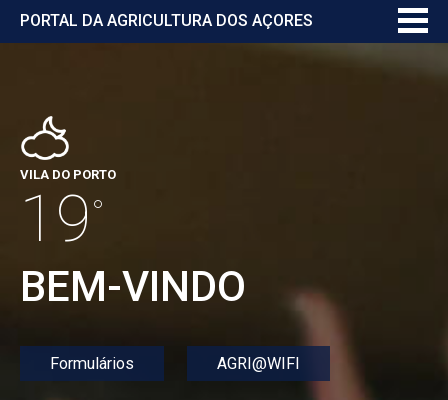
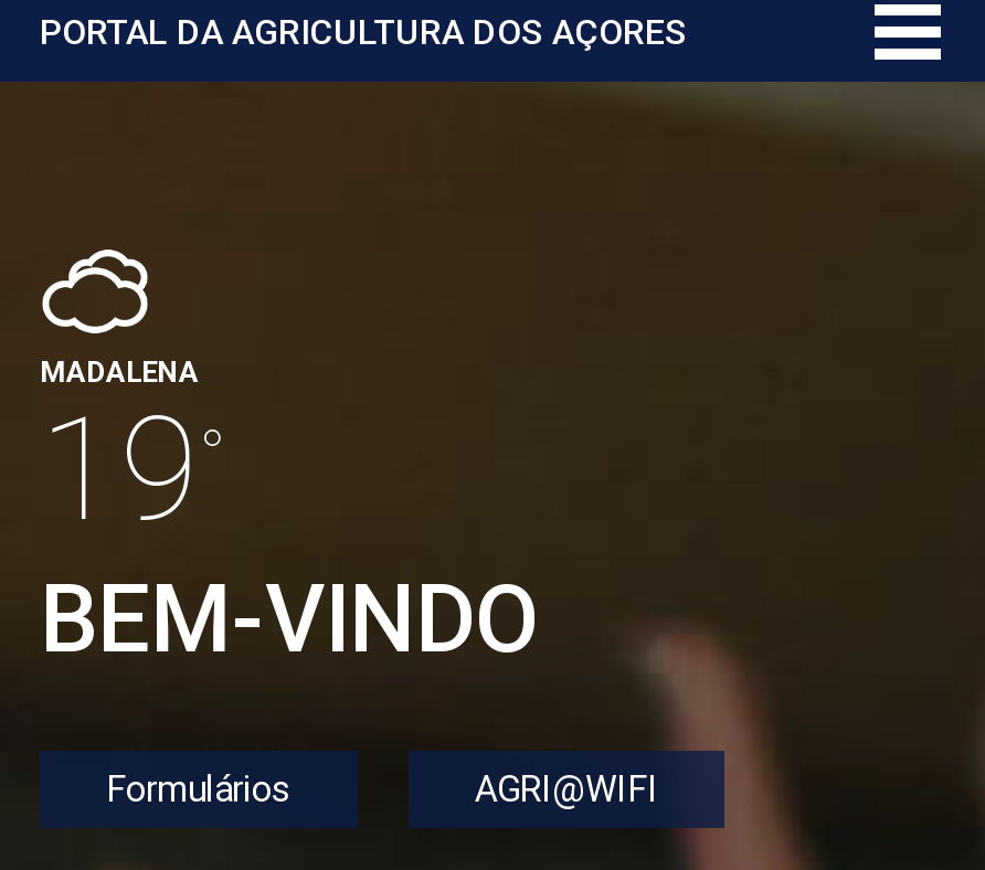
[20,115,116,182] [image] | VILA DO PORTO -> [40,243,199,389] [image] | MADALENA

